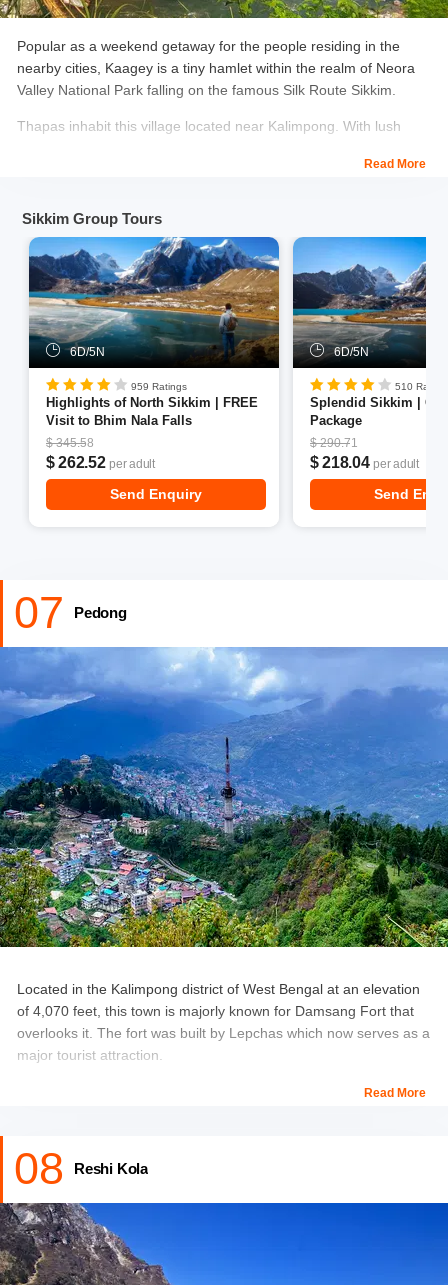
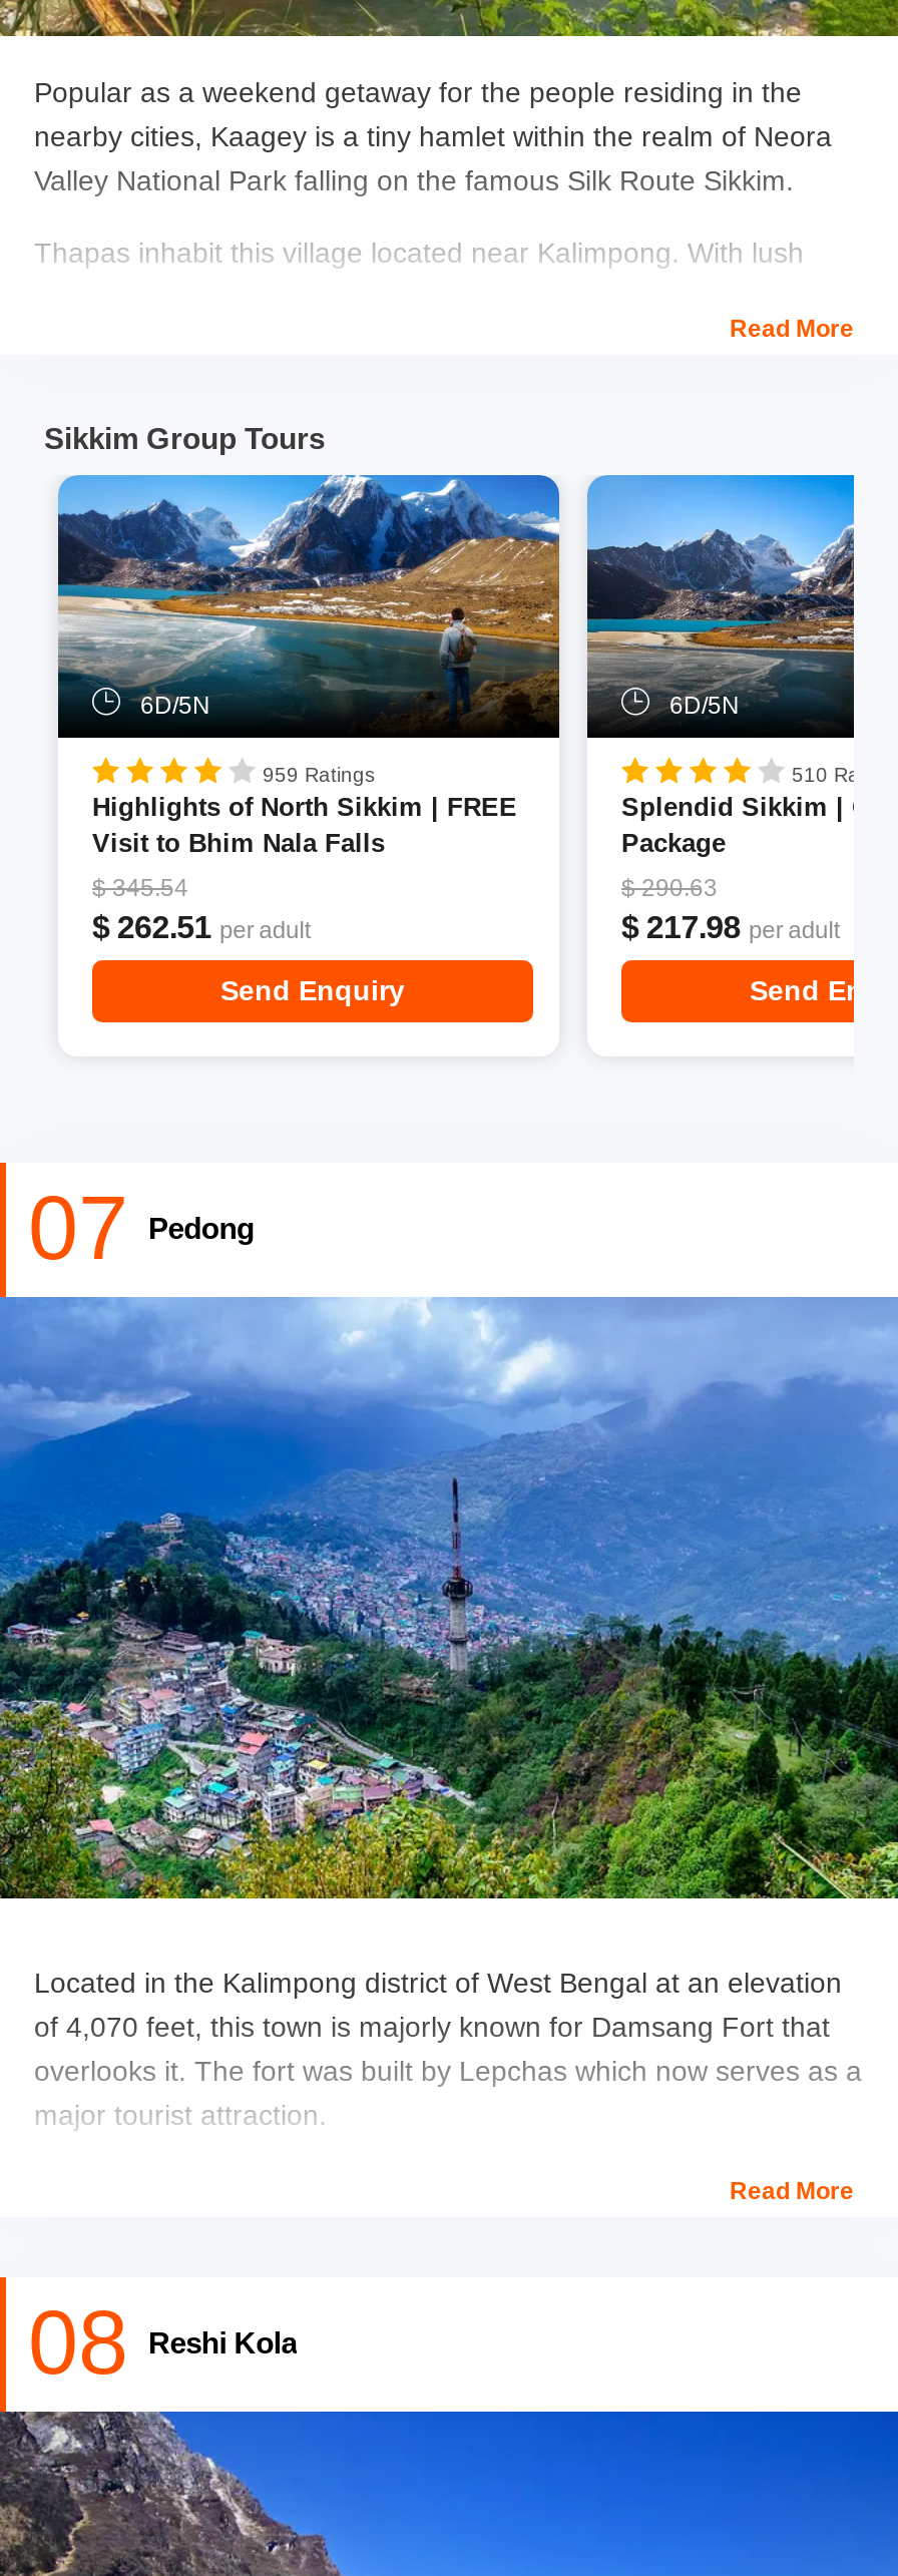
[46,436,94,450] $ 345.58 -> [92,874,188,902] $ 345.54
[310,436,358,450] $ 290.71 -> [621,874,718,902] $ 290.63
[46,454,155,471] $ 262.52 per adult -> [92,910,310,944] $ 262.51 per adult
[310,454,419,471] $ 218.04 per adult -> [621,910,839,944] $ 217.98 per adult

